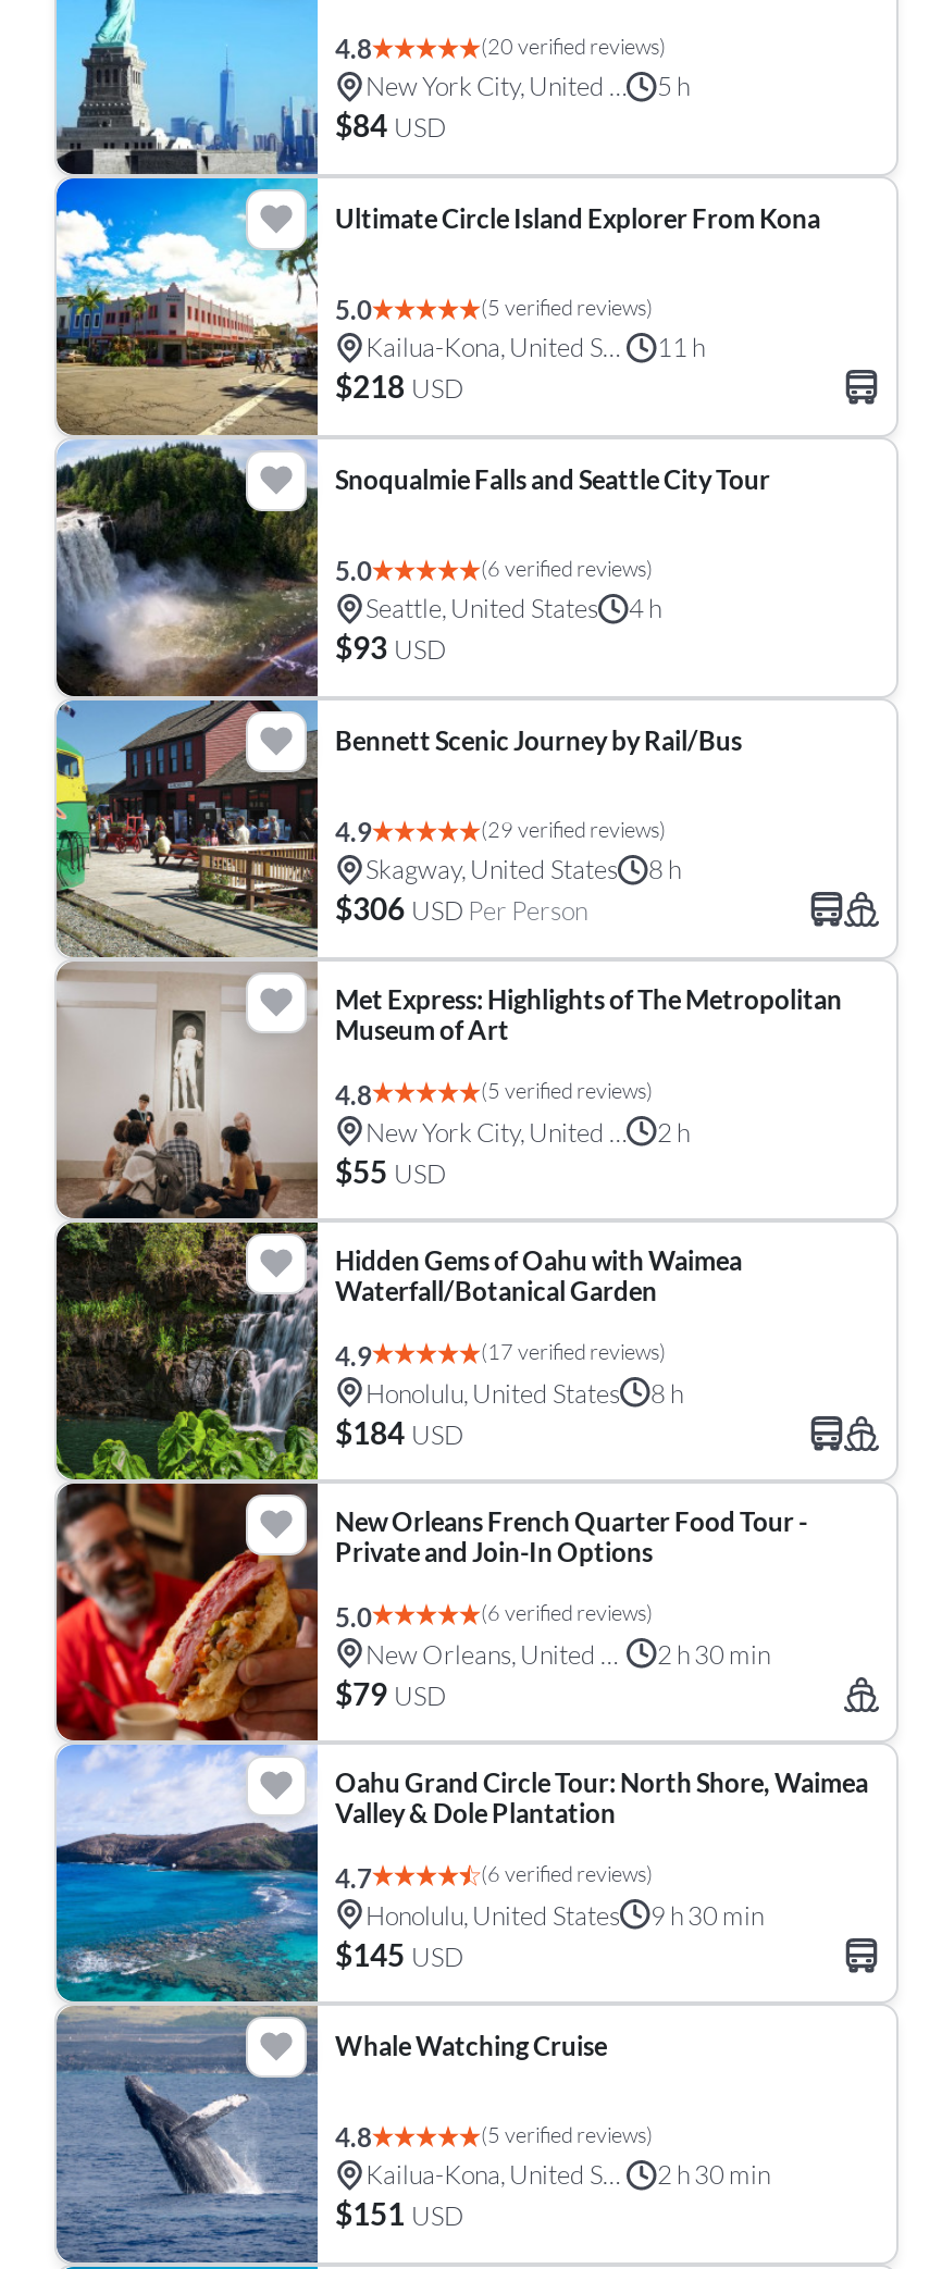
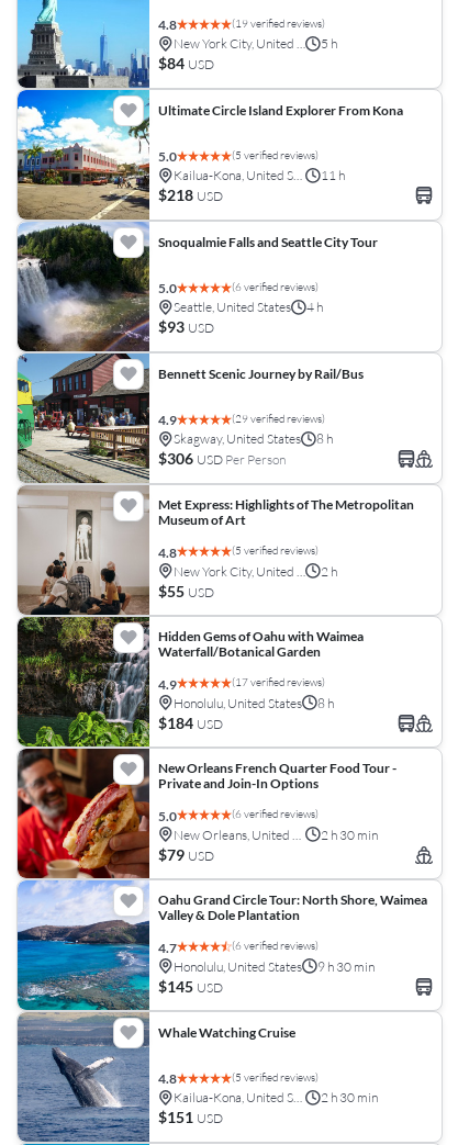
[481,32,666,60] (20 verified reviews) -> [232,16,325,30] (19 verified reviews)

